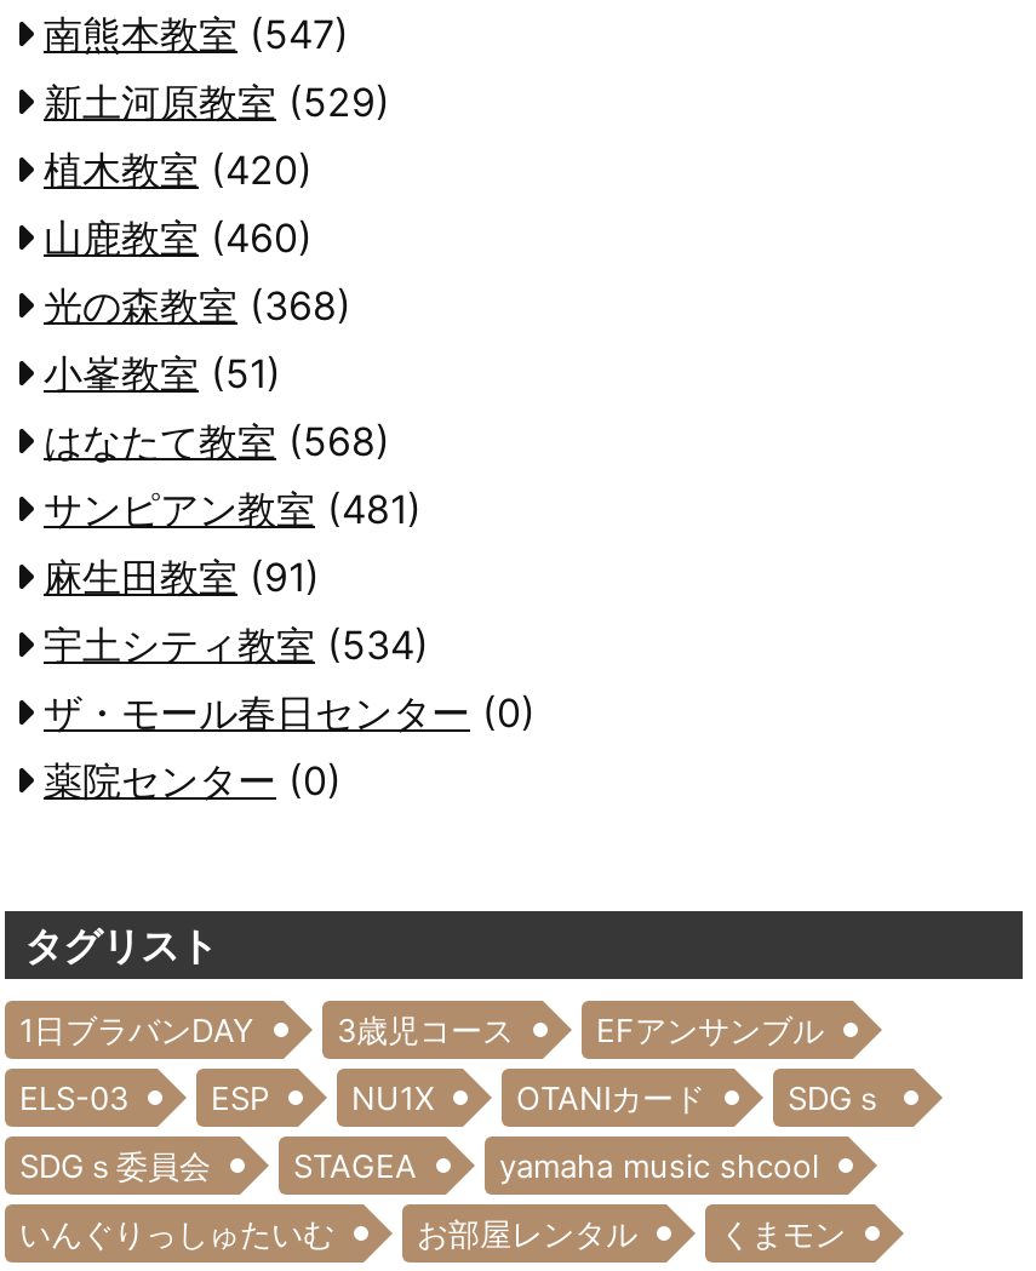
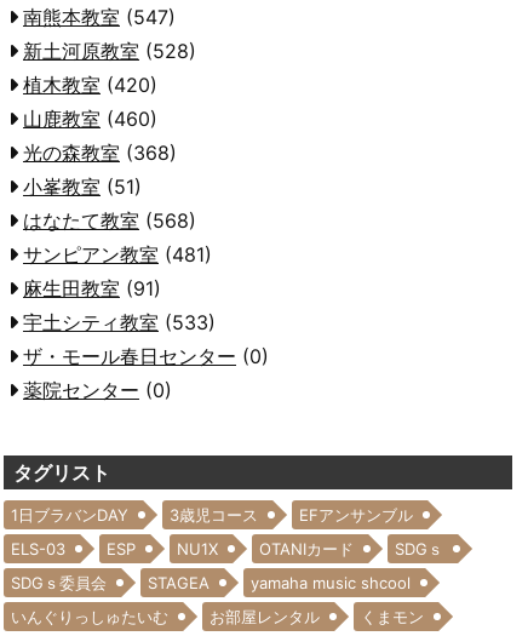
[44,77,390,126] 新土河原教室(529) -> [23,39,196,63] 新土河原教室(528)
[44,620,429,668] 宇土シティ教室(534) -> [23,310,216,334] 宇土シティ教室(533)

